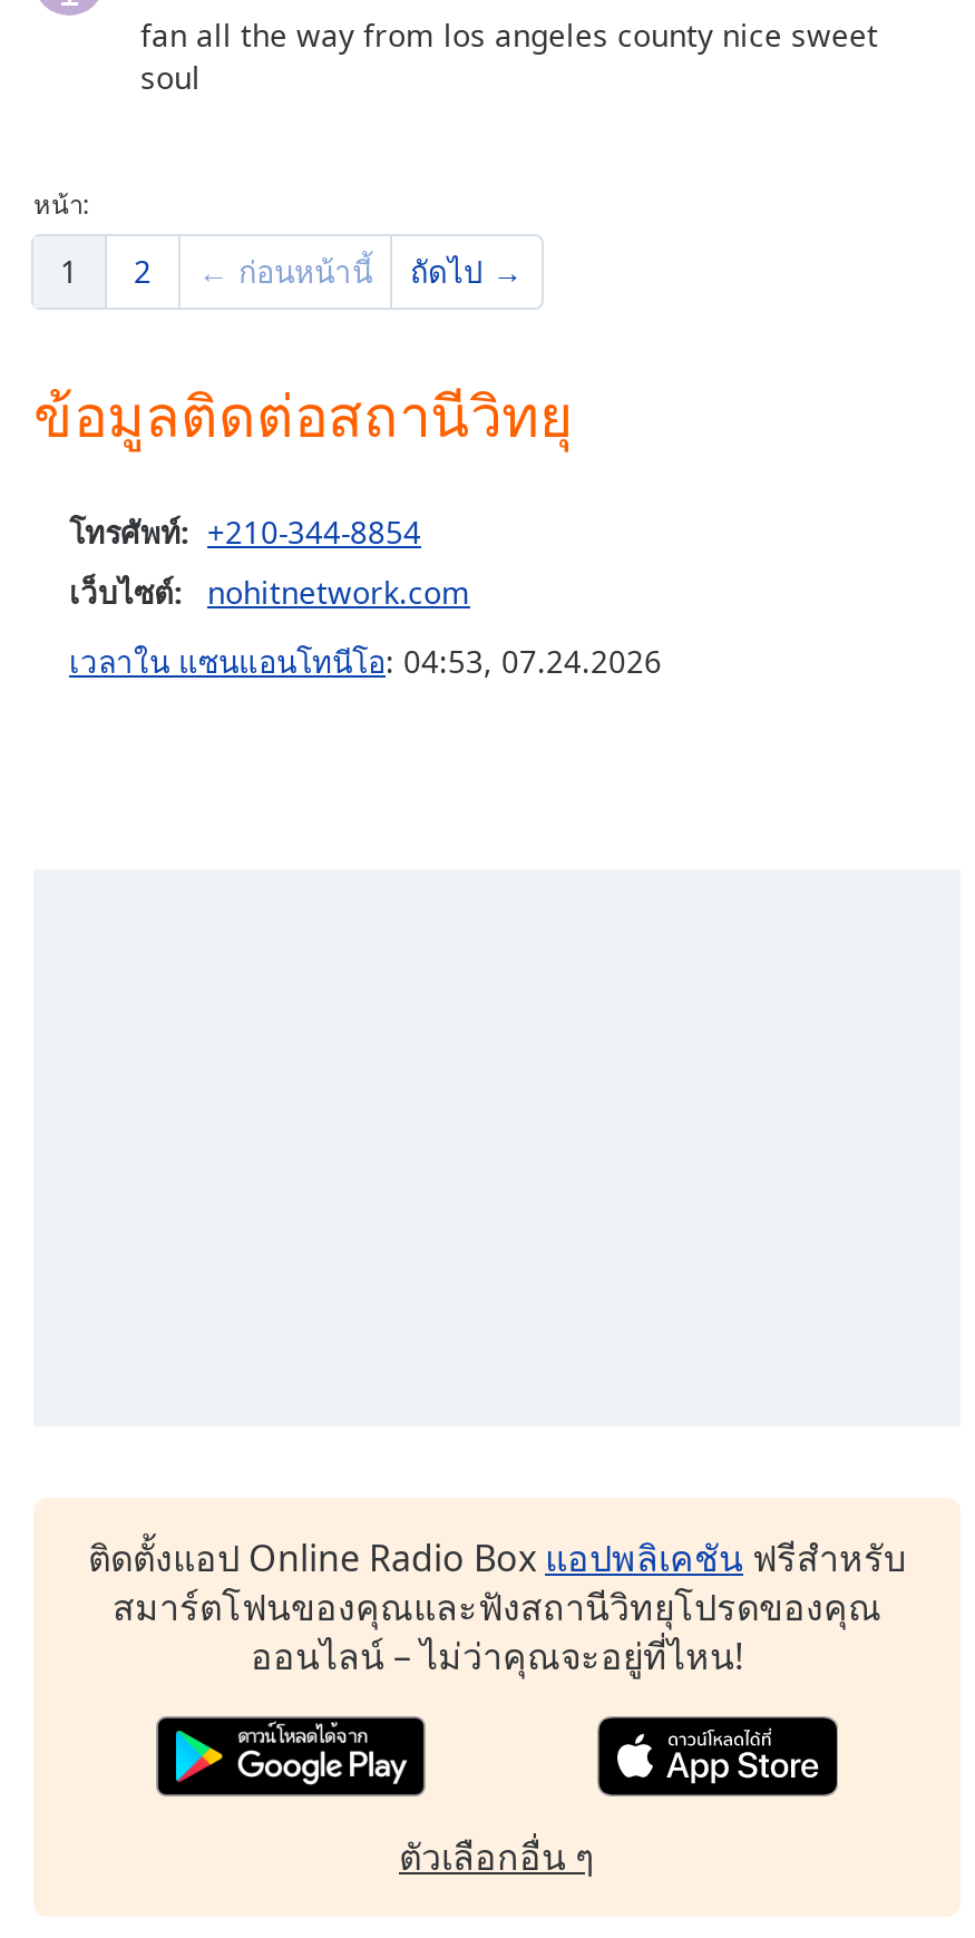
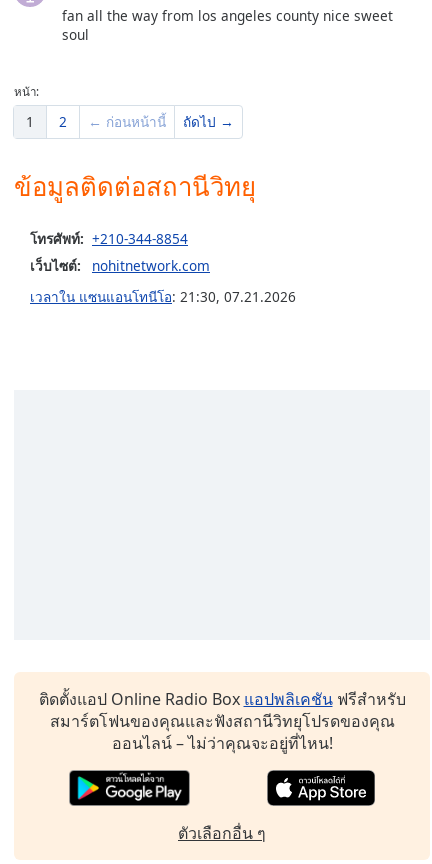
[69,639,662,682] เวลาใน แซนแอนโทนีโอ: 04:53, 07.24.2026 -> [30,287,296,306] เวลาใน แซนแอนโทนีโอ: 21:30, 07.21.2026

